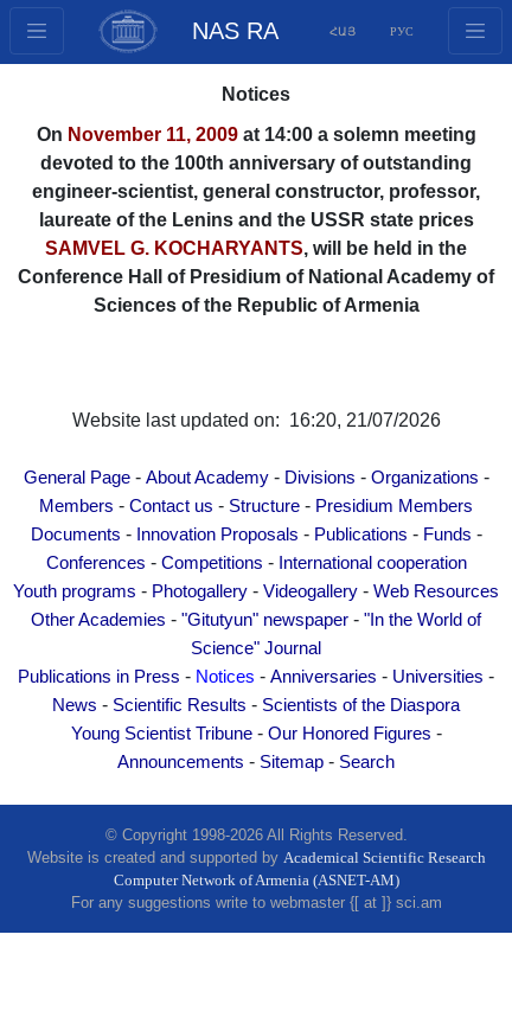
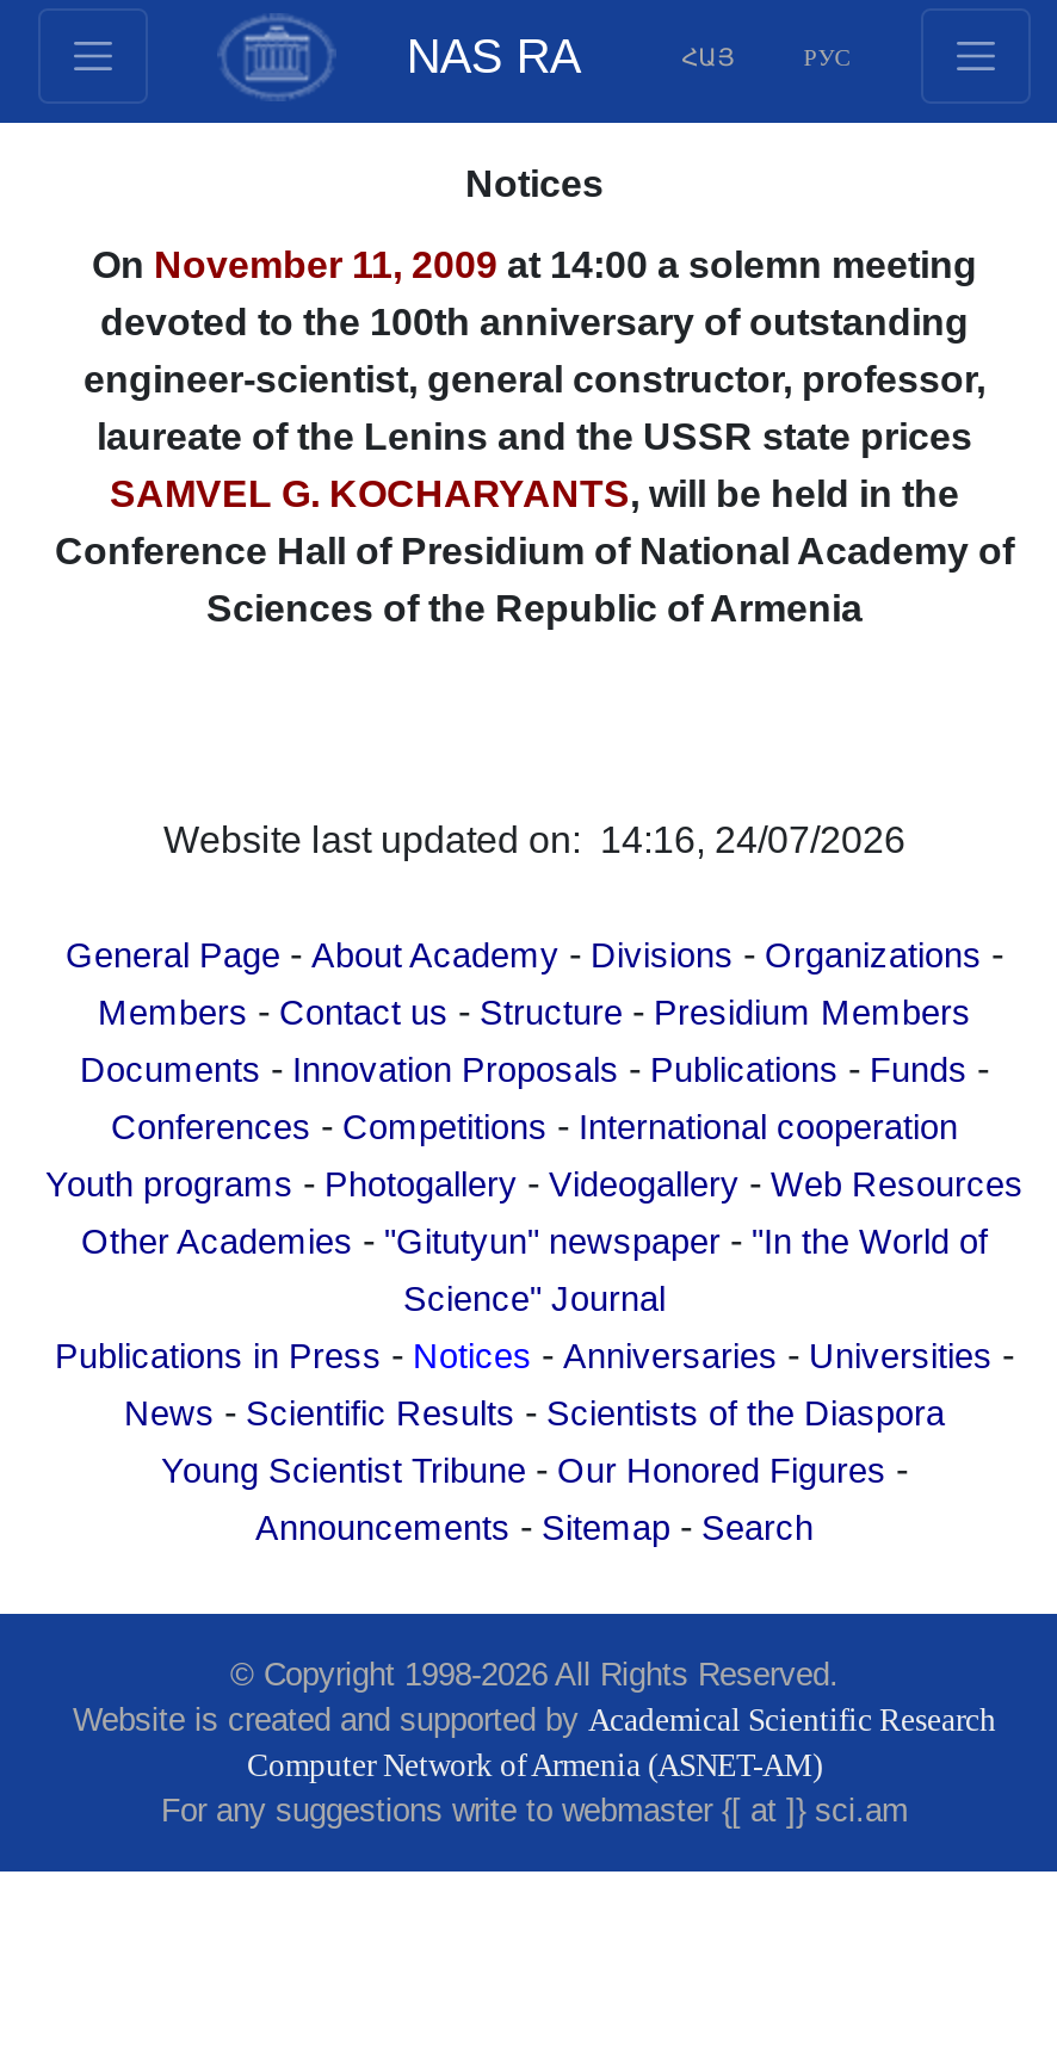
[72,410,440,430] Website last updated on: 16:20, 21/07/2026 -> [163,819,905,860] Website last updated on: 14:16, 24/07/2026

